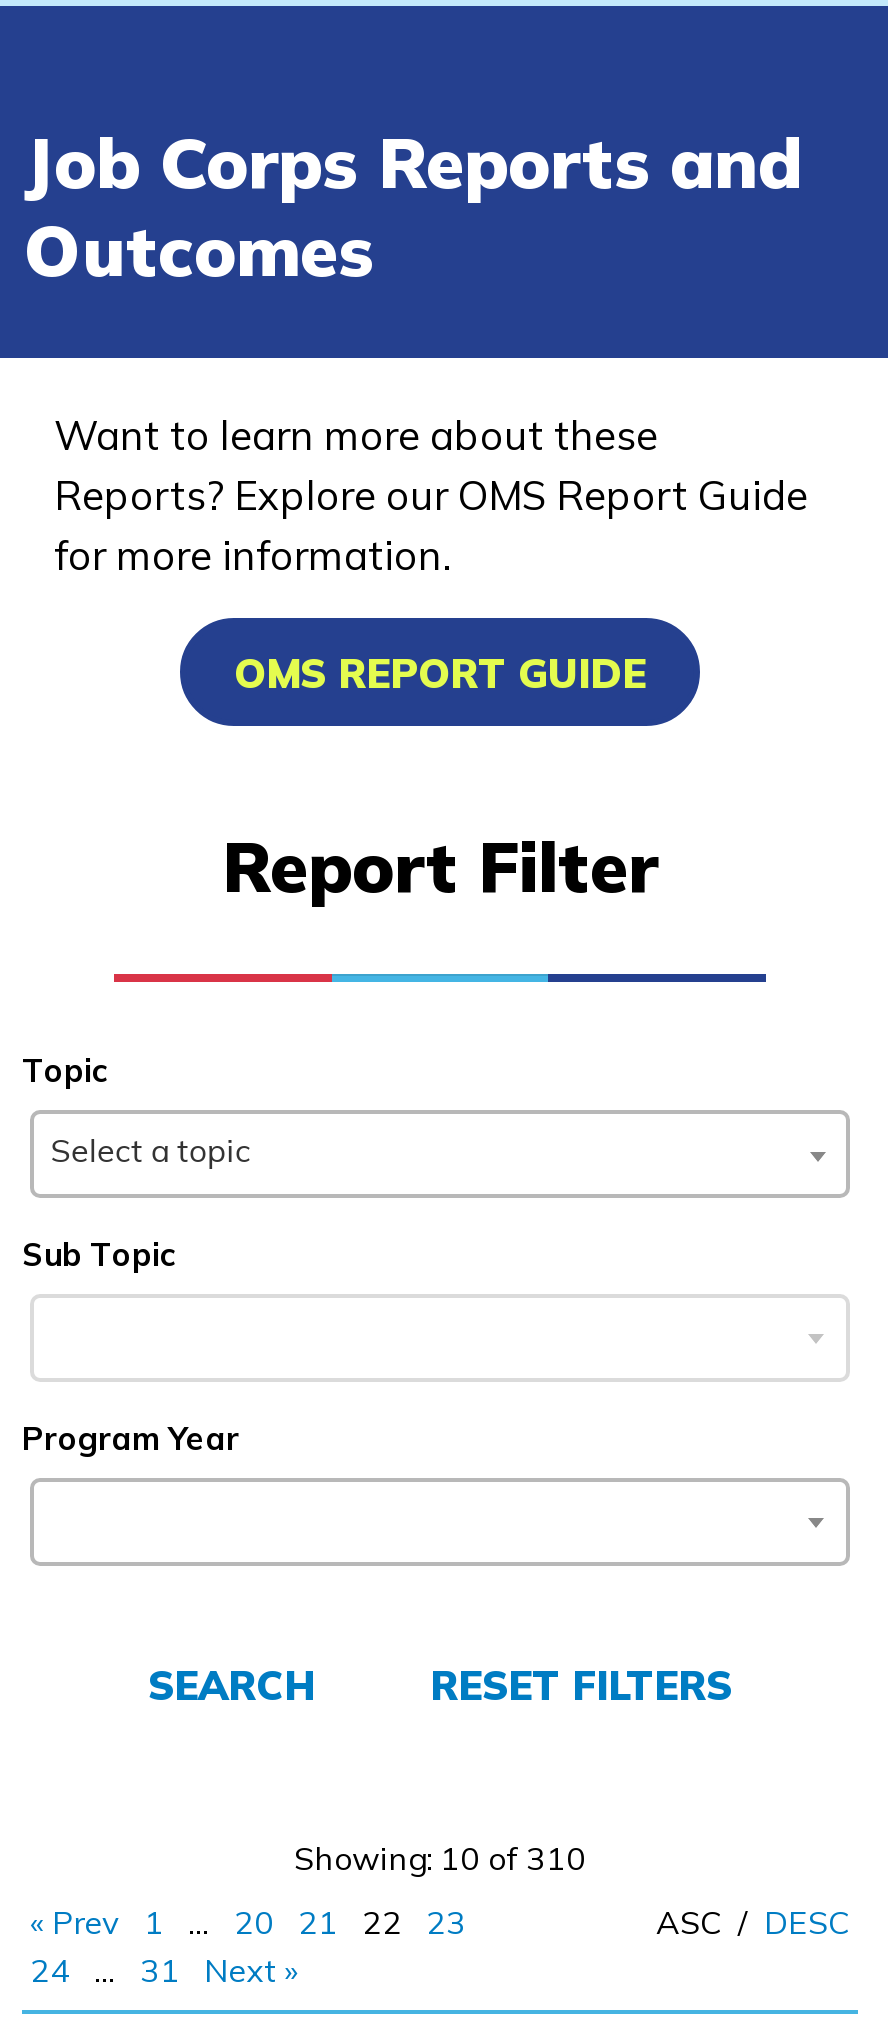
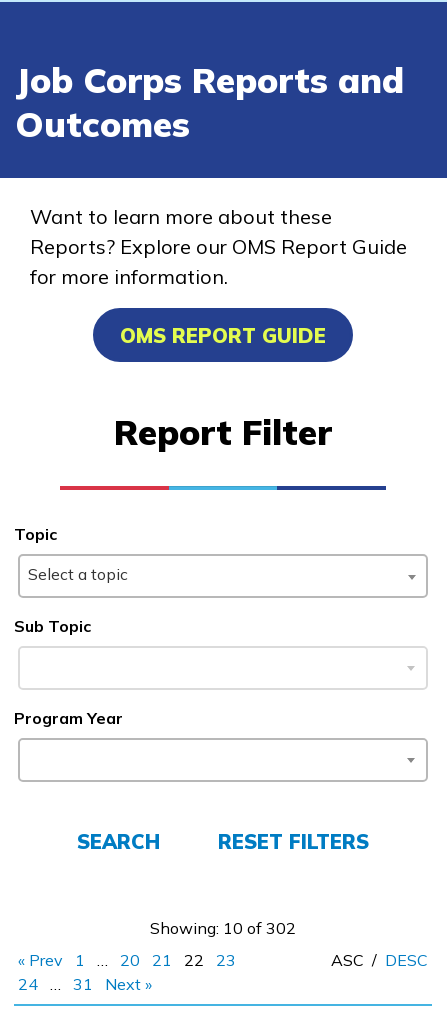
[294,1838,586,1878] Showing: 10 of 310 -> [150,918,296,938] Showing: 10 of 302

